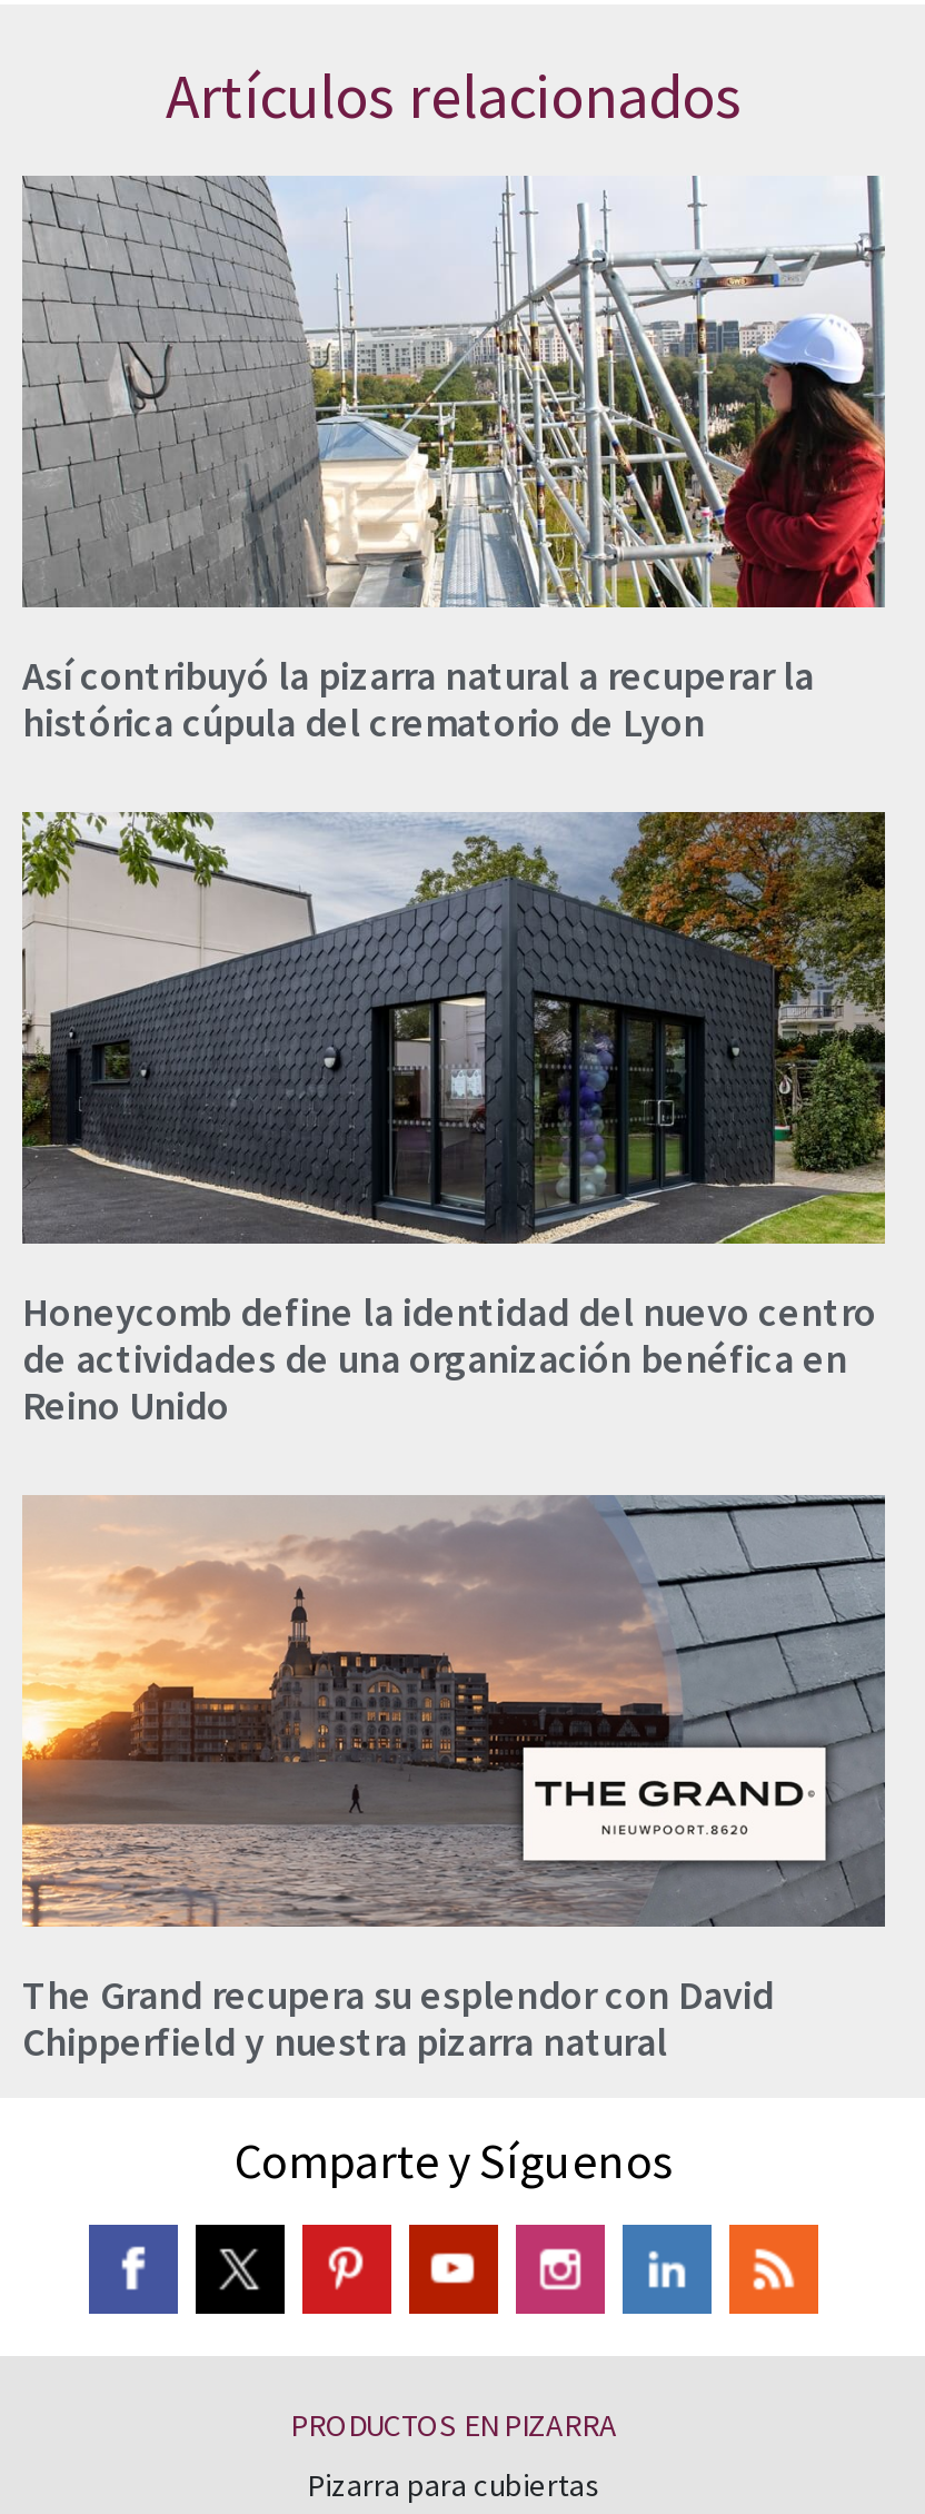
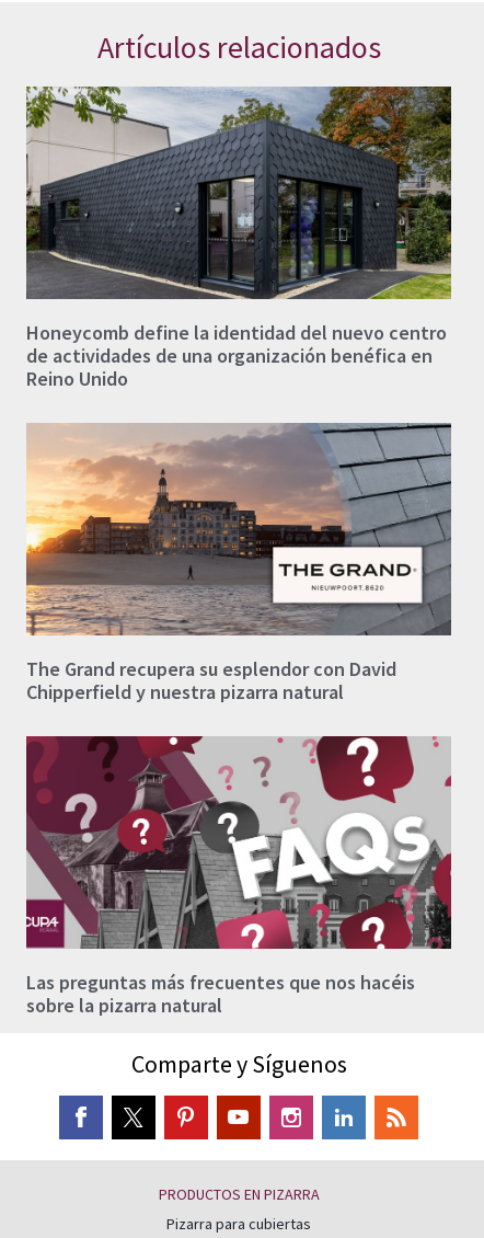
[22,176,887,747] [image] | Así contribuyó la pizarra natural a recuperar la | histórica cúpula del crematorio de Lyon -> none
moved [18,808,889,2066] -> [24,84,453,704]: [image] | Honeycomb define la identidad del nuevo centro | de actividades de una organización benéfica en | Reino Unido | The Grand recupera su esplendor con David | Chipperfield y nuestra pizarra natural
none -> [25,735,452,1017] [image] | Las preguntas más frecuentes que nos hacéis | sobre la pizarra natural

